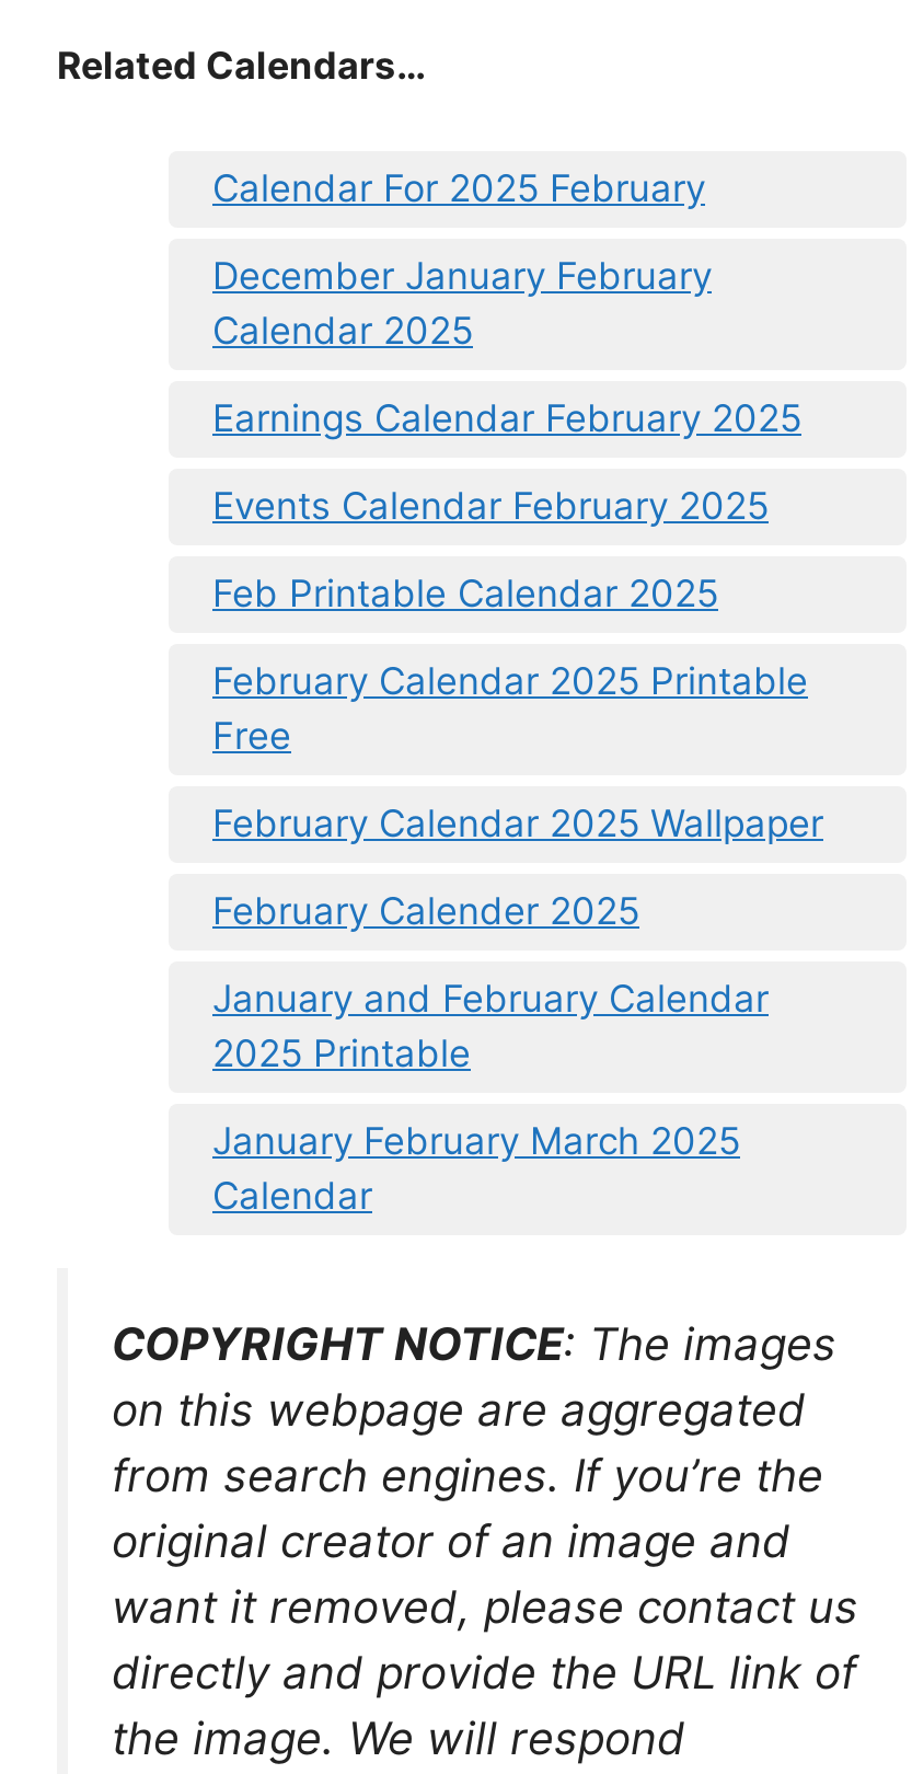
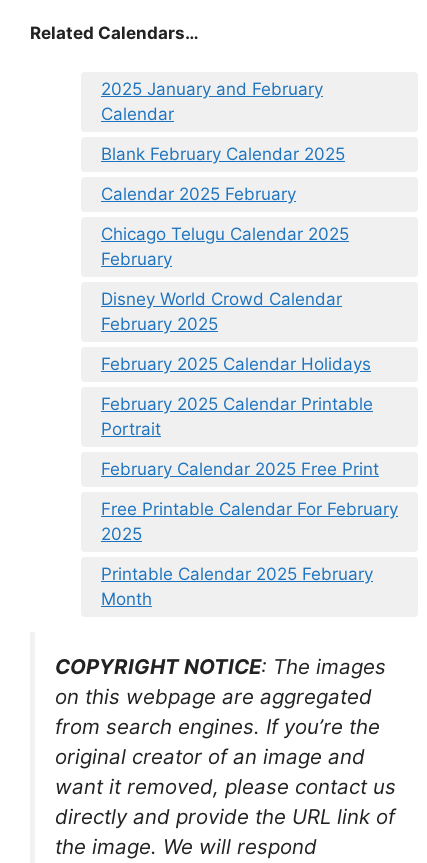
[212,166,823,1163] Calendar For 2025 February | December January February | Calendar 2025 | Earnings Calendar February 2025 | Events Calendar February 2025 | Feb Printable Calendar 2025 | February Calendar 2025 Printable | Free | February Calendar 2025 Wallpaper | February Calender 2025 | January and February Calendar | 2025 Printable | January February March 2025 -> [101,79,323,99] 2025 January and February
moved [212,1173,372,1217] -> [101,104,174,124]: Calendar
none -> [101,144,398,609] Blank February Calendar 2025 | Calendar 2025 February | Chicago Telugu Calendar 2025 | February | Disney World Crowd Calendar | February 2025 | February 2025 Calendar Holidays | February 2025 Calendar Printable | Portrait | February Calendar 2025 Free Print | Free Printable Calendar For February | 2025 | Printable Calendar 2025 February | Month

